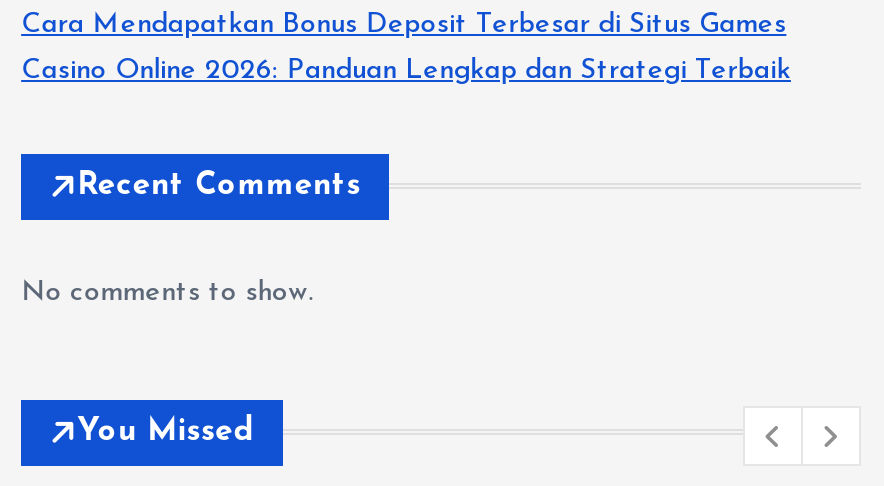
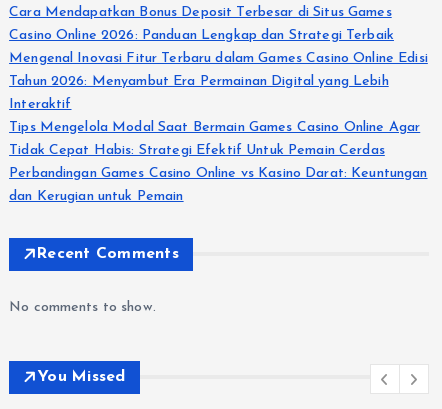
none -> [9,51,428,204] Mengenal Inovasi Fitur Terbaru dalam Games Casino Online Edisi | Tahun 2026: Menyambut Era Permainan Digital yang Lebih | Interaktif | Tips Mengelola Modal Saat Bermain Games Casino Online Agar | Tidak Cepat Habis: Strategi Efektif Untuk Pemain Cerdas | Perbandingan Games Casino Online vs Kasino Darat: Keuntungan | dan Kerugian untuk Pemain

